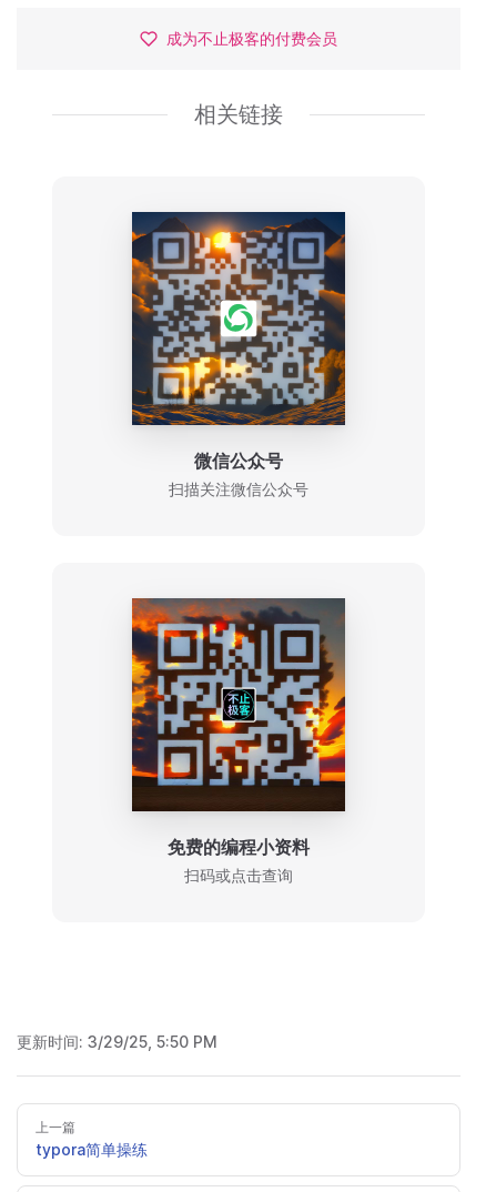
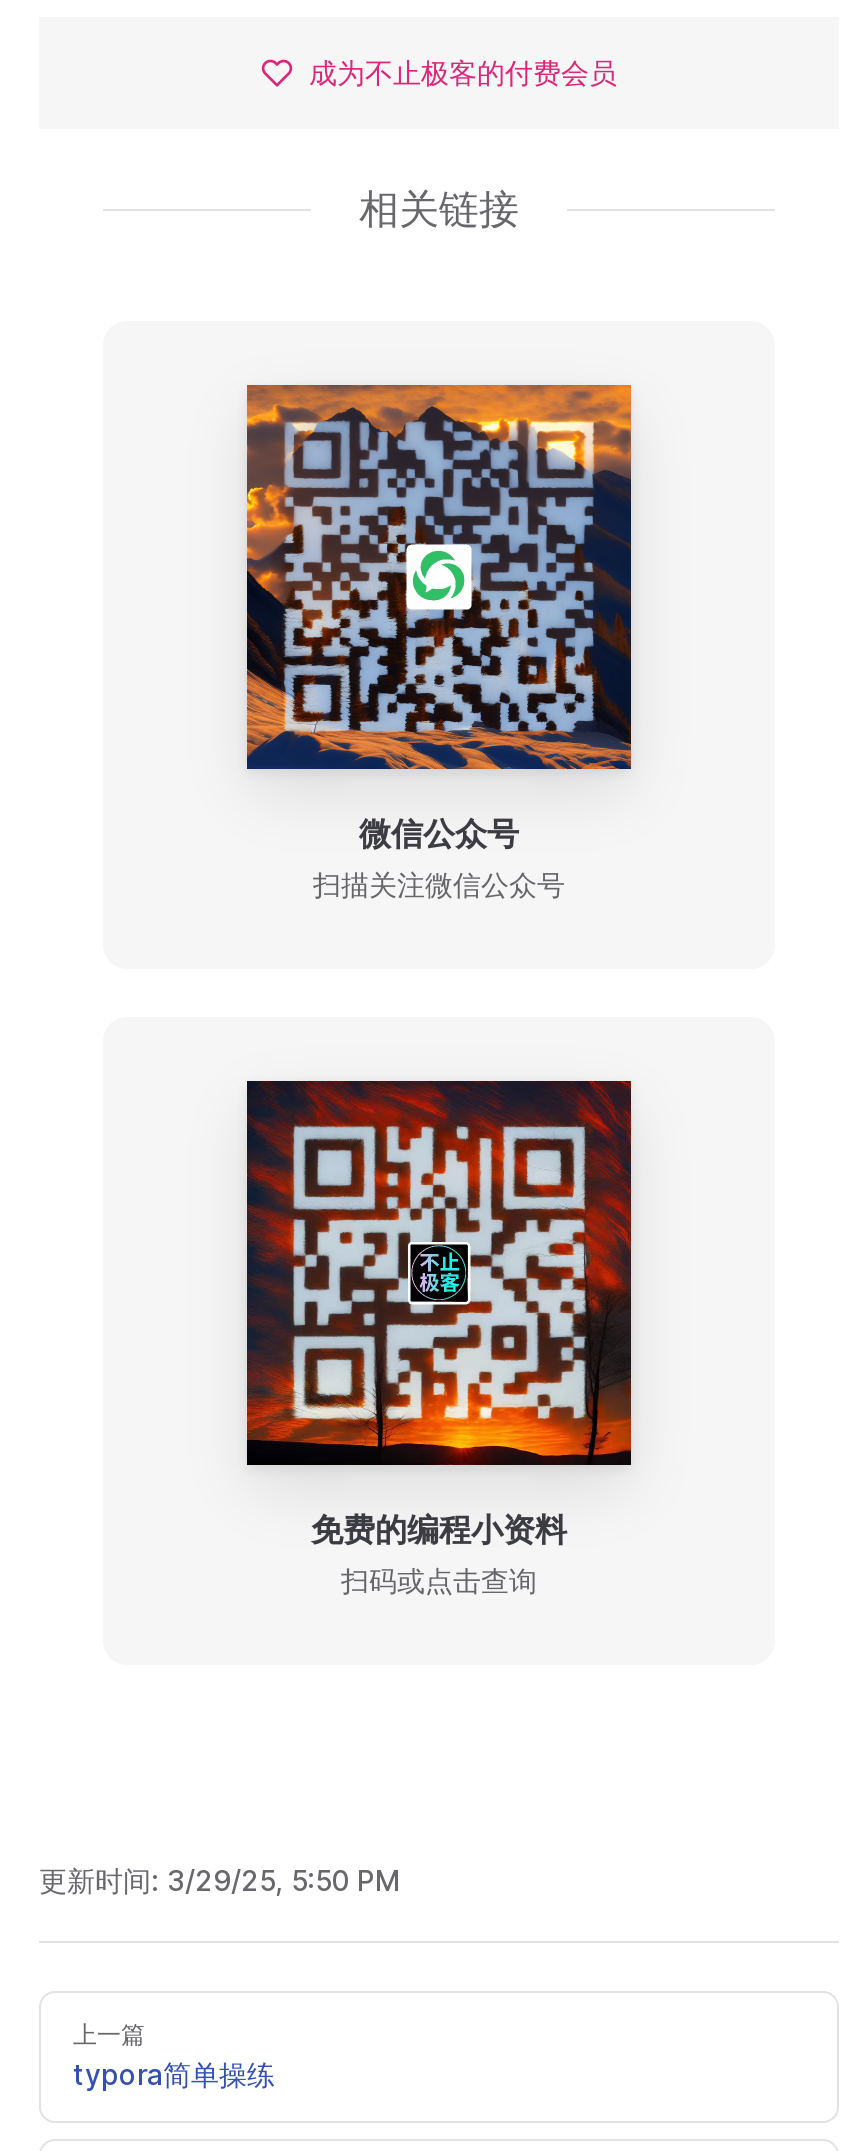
[131,211,346,426] [image] -> [245,383,633,771] [image]
[131,597,346,811] [image] -> [245,1079,633,1461] [image]

